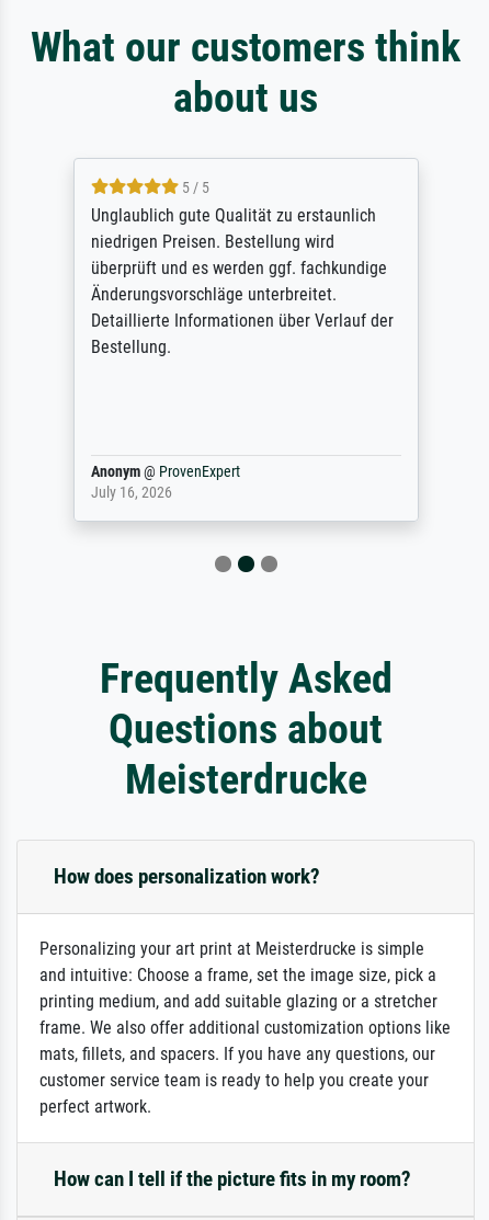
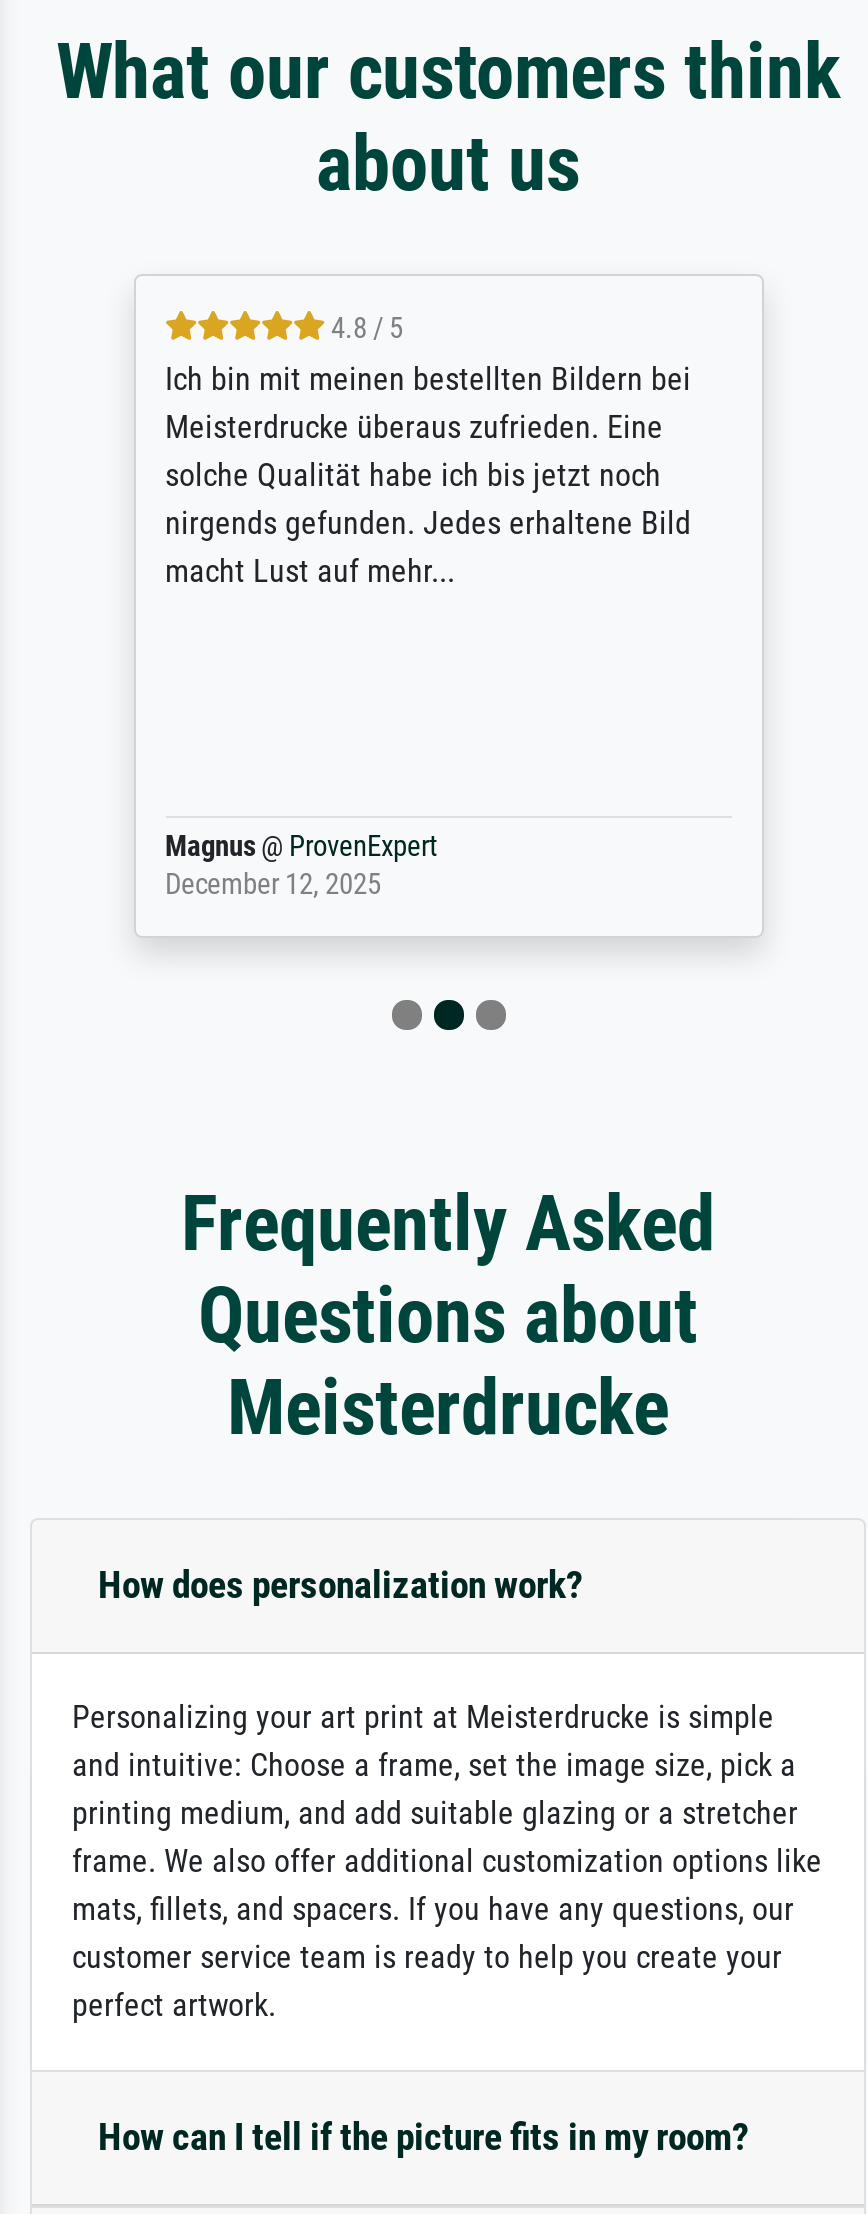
[90,179,393,357] 5 / 5 | Unglaublich gute Qualität zu erstaunlich | niedrigen Preisen. Bestellung wird | überprüft und es werden ggf. fachkundige | Änderungsvorschläge unterbreitet. | Detaillierte Informationen über Verlauf der | Bestellung. -> [165,313,691,591] 4.8 / 5 | Ich bin mit meinen bestellten Bildern bei | Meisterdrucke überaus zufrieden. Eine | solche Qualität habe ich bis jetzt noch | nirgends gefunden. Jedes erhaltene Bild | macht Lust auf mehr...
[90,462,240,502] Anonym @ ProvenExpert | July 16, 2026 -> [165,831,437,903] Magnus @ ProvenExpert | December 12, 2025

